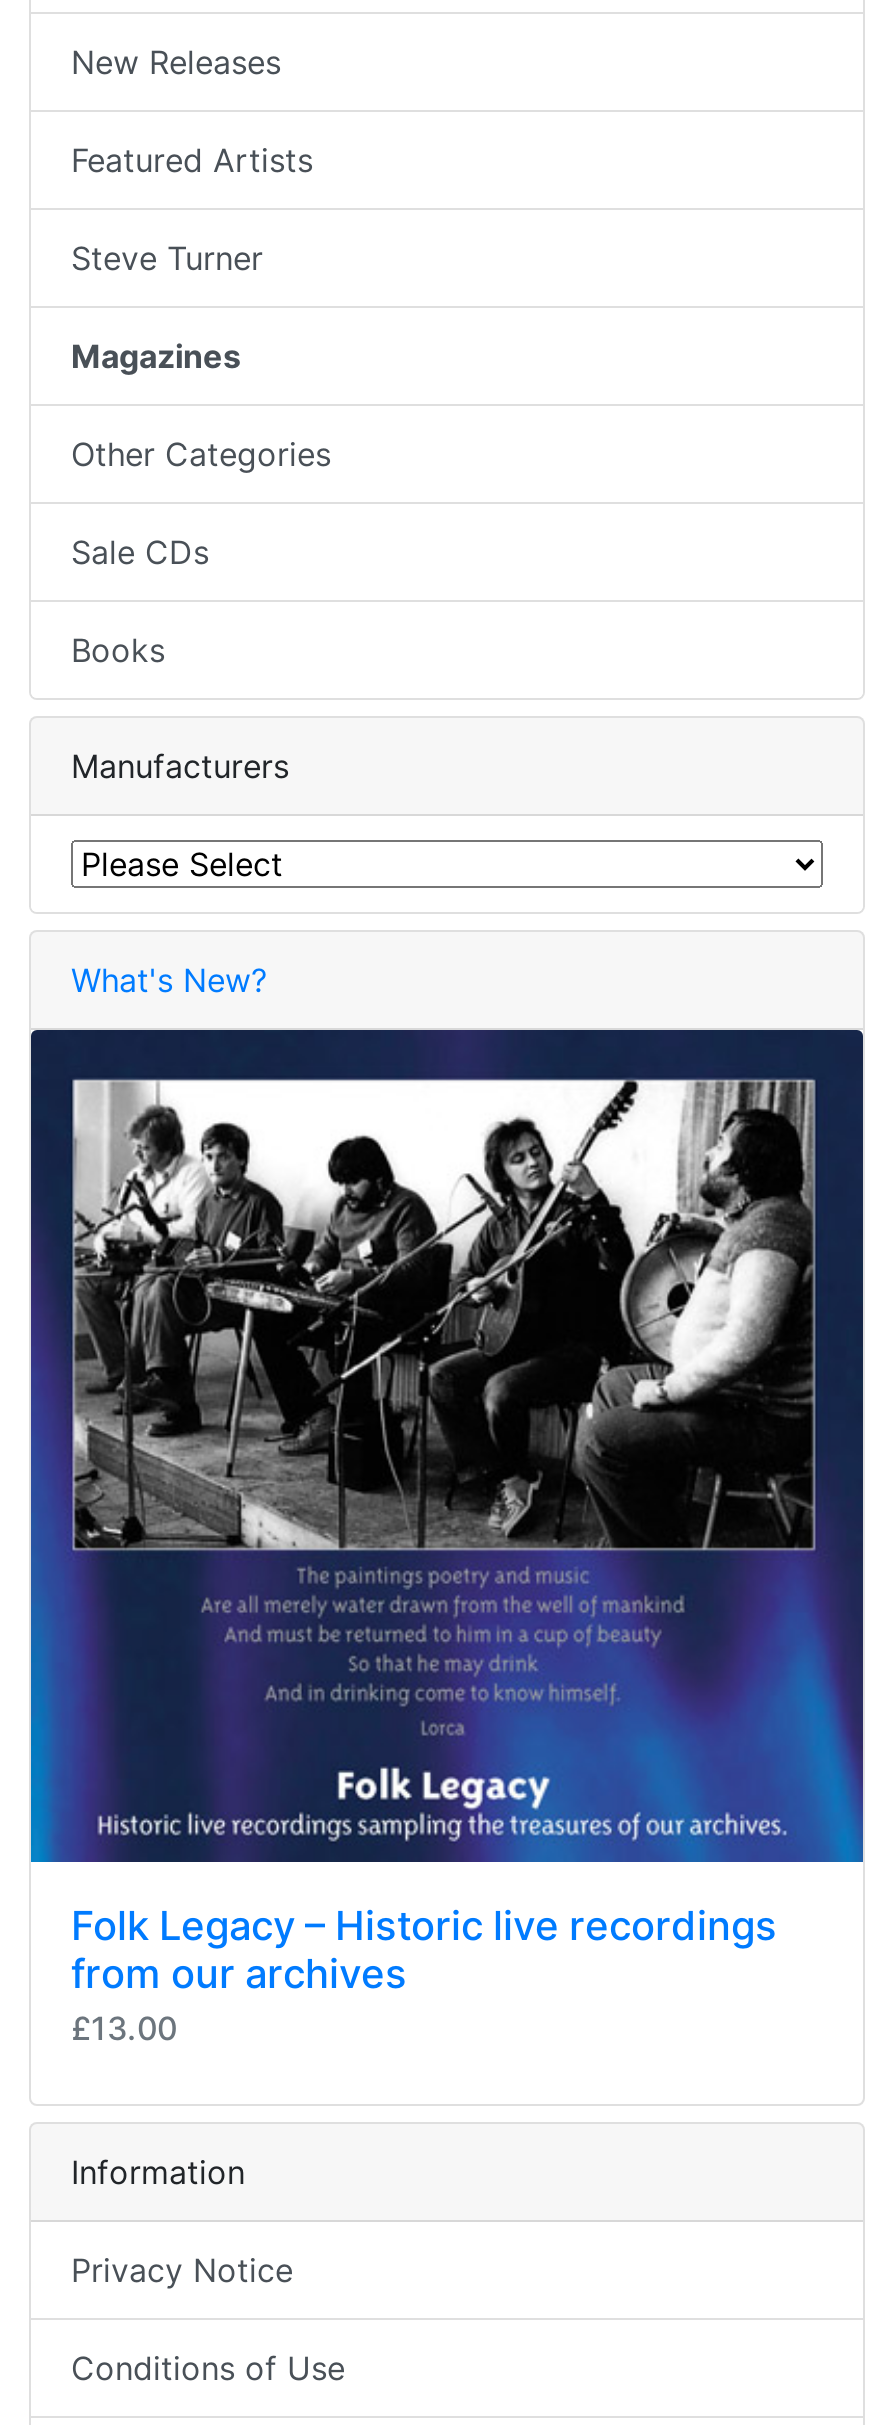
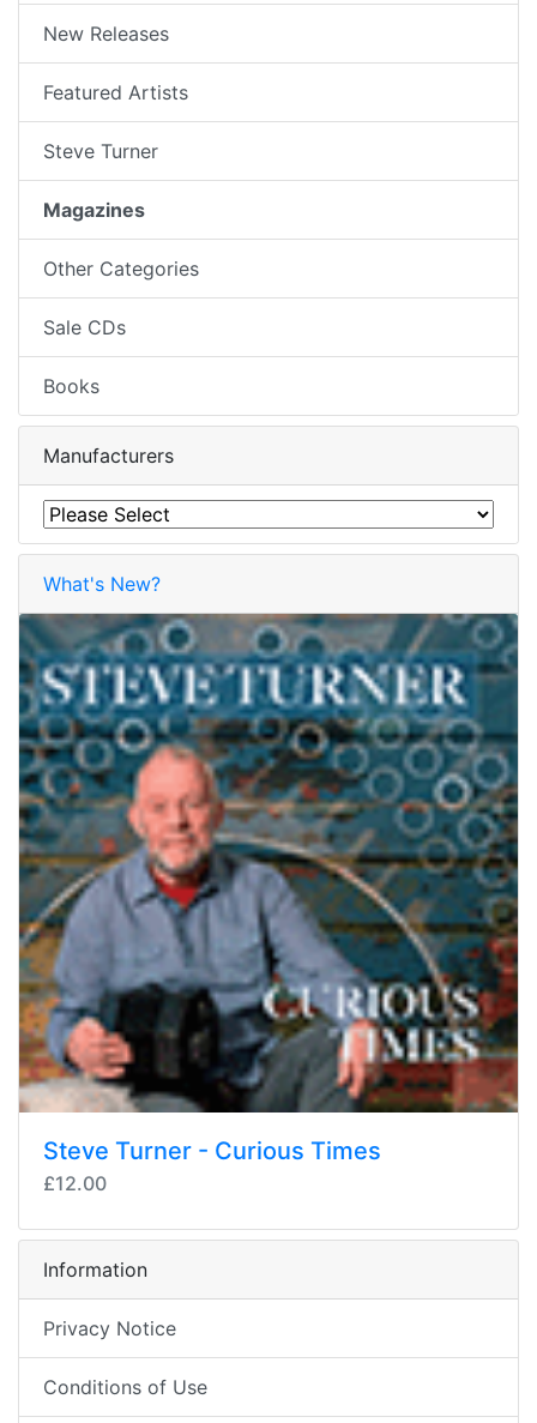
[29,1028,865,2049] [image] | Folk Legacy – Historic live recordings | from our archives | £13.00 -> [18,613,519,1196] [image] | Steve Turner - Curious Times | £12.00

